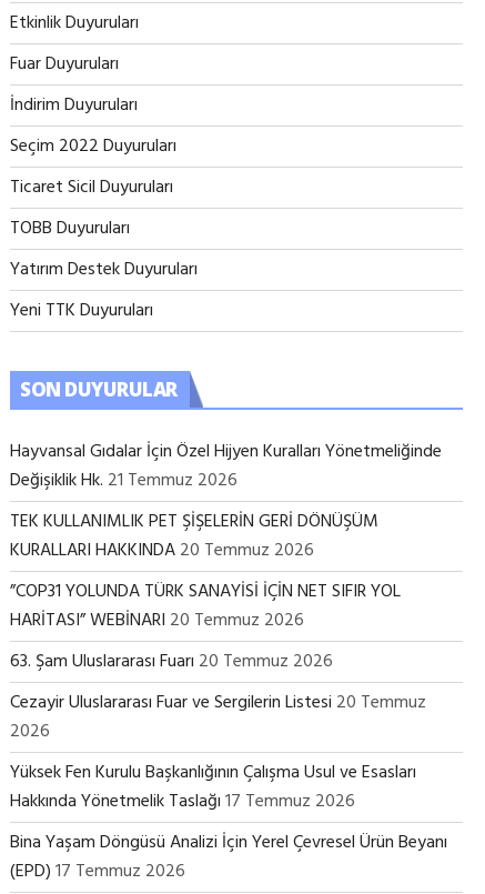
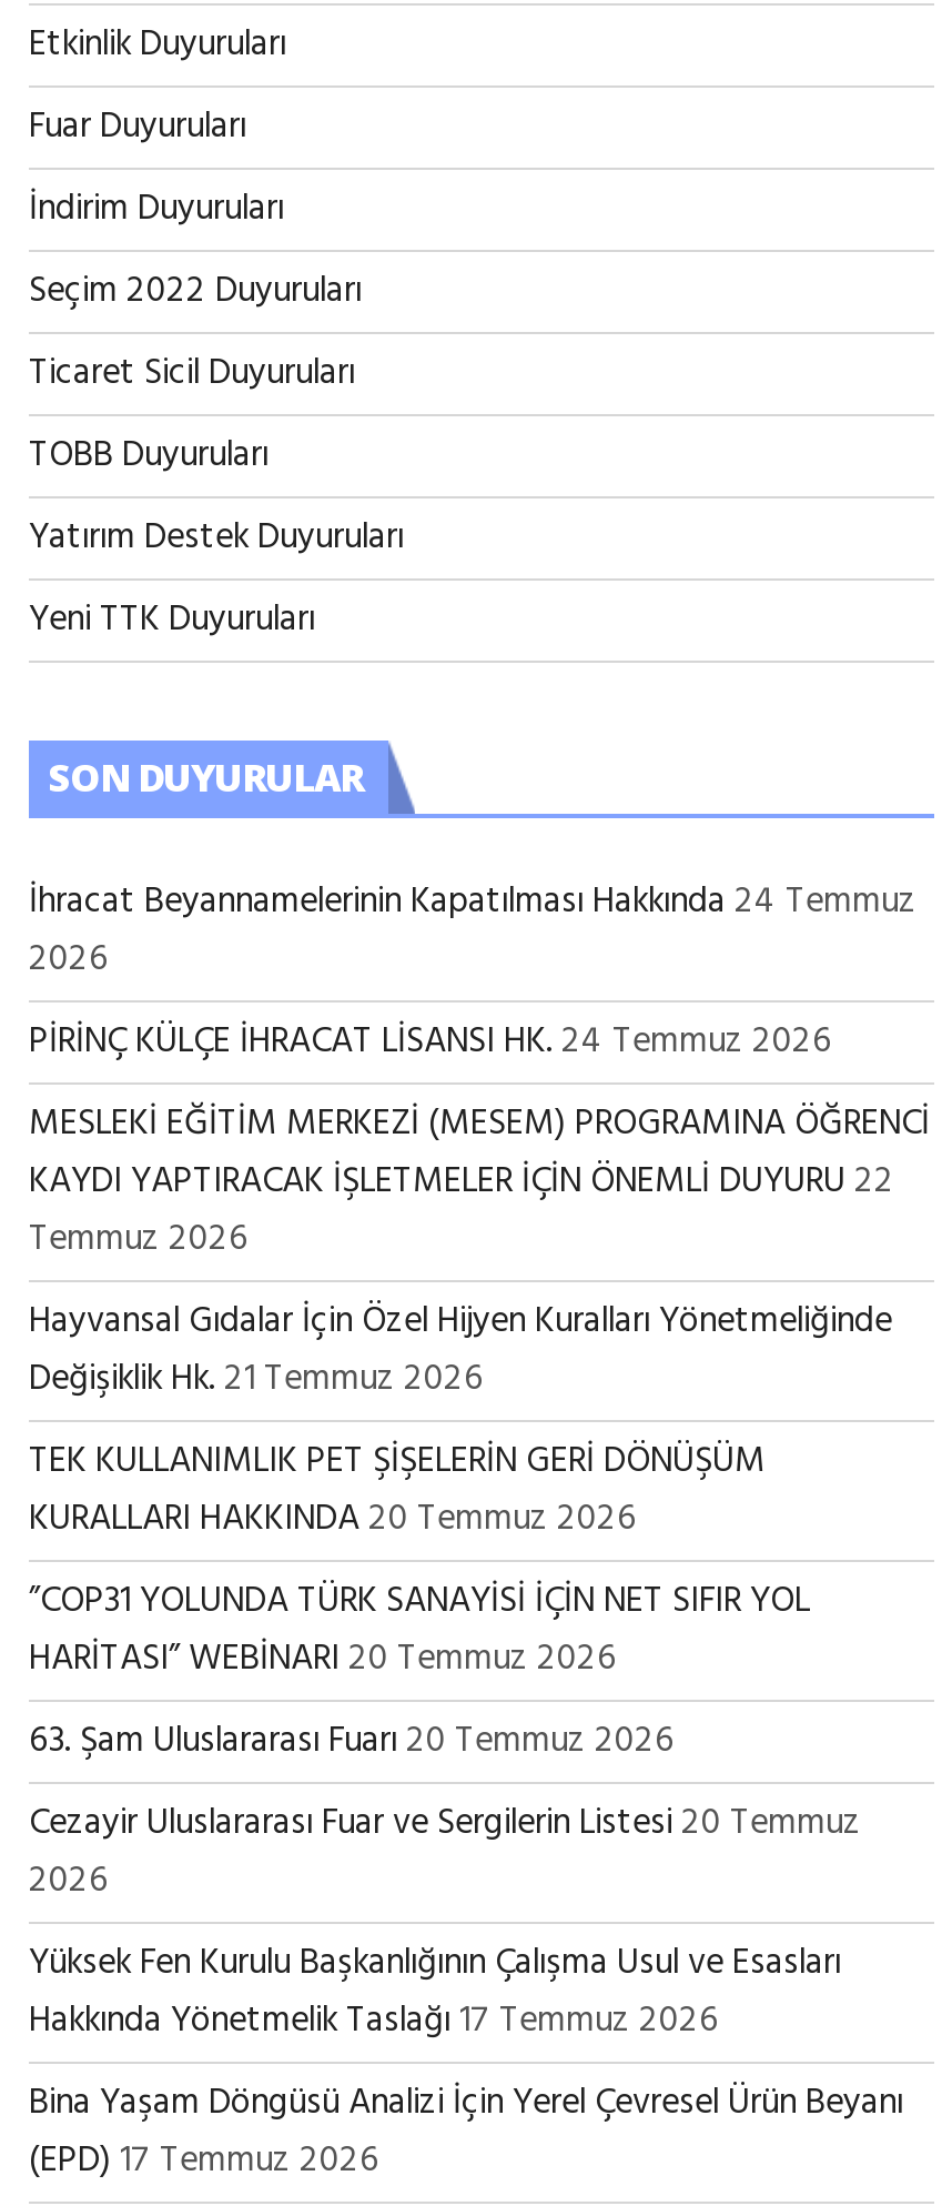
none -> [29,873,930,1268] İhracat Beyannamelerinin Kapatılması Hakkında 24 Temmuz | 2026 | PİRİNÇ KÜLÇE İHRACAT LİSANSI HK. 24 Temmuz 2026 | MESLEKİ EĞİTİM MERKEZİ (MESEM) PROGRAMINA ÖĞRENCİ | KAYDI YAPTIRACAK İŞLETMELER İÇİN ÖNEMLİ DUYURU 22 | Temmuz 2026

